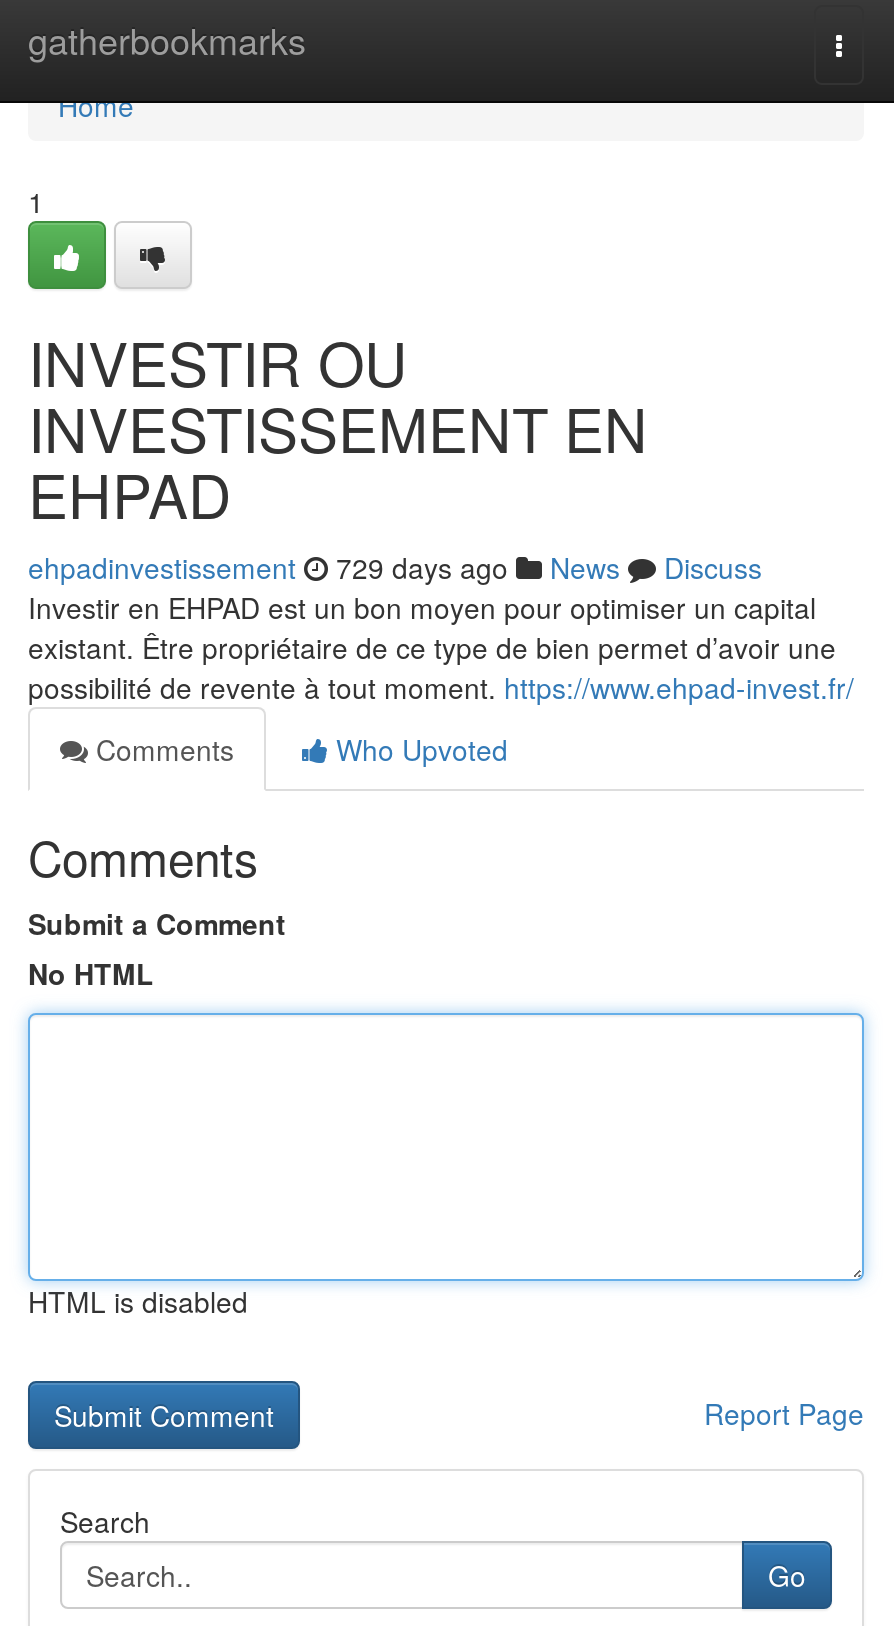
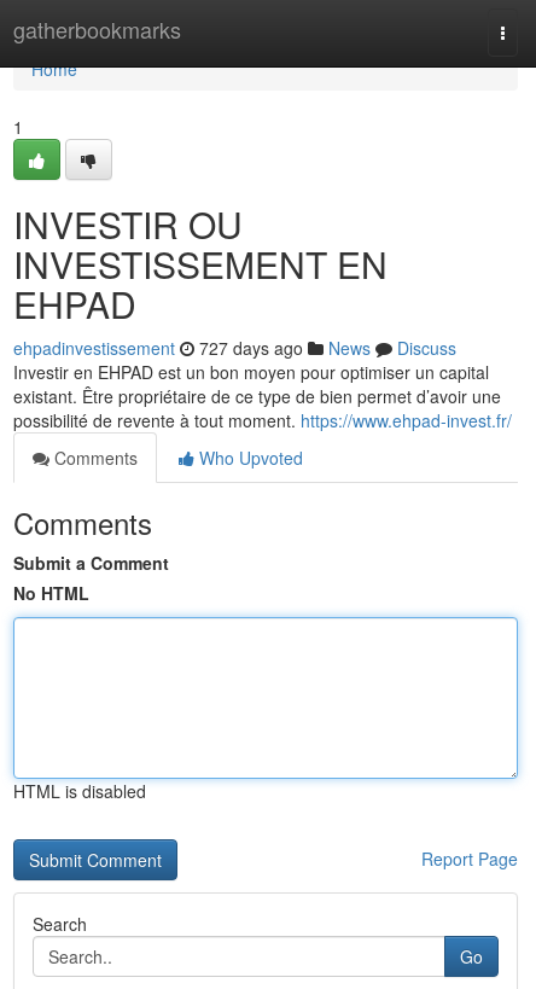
[28,547,762,587] ehpadinvestissement 729 days ago News Discuss -> [13,336,456,360] ehpadinvestissement 727 days ago News Discuss

